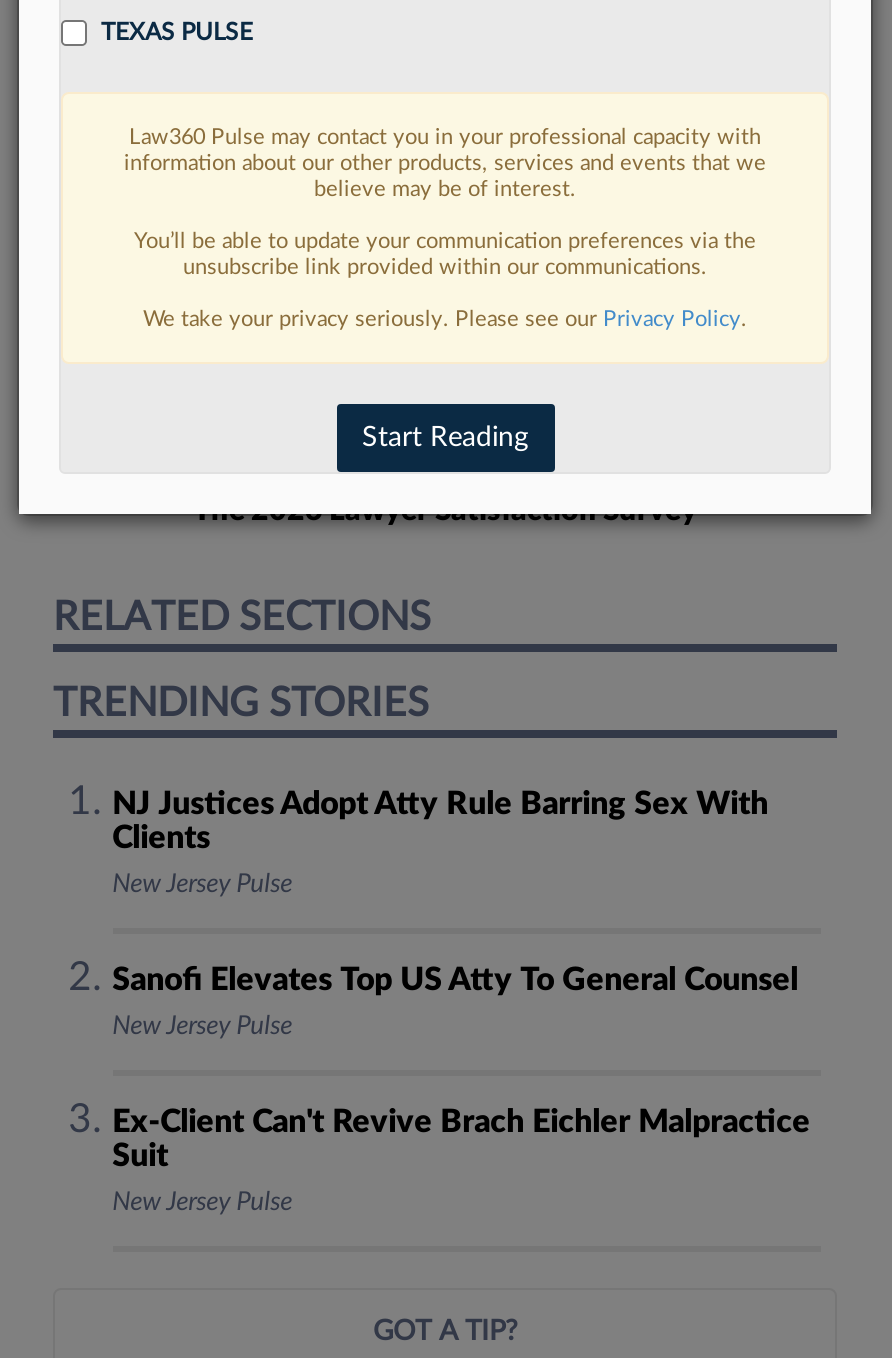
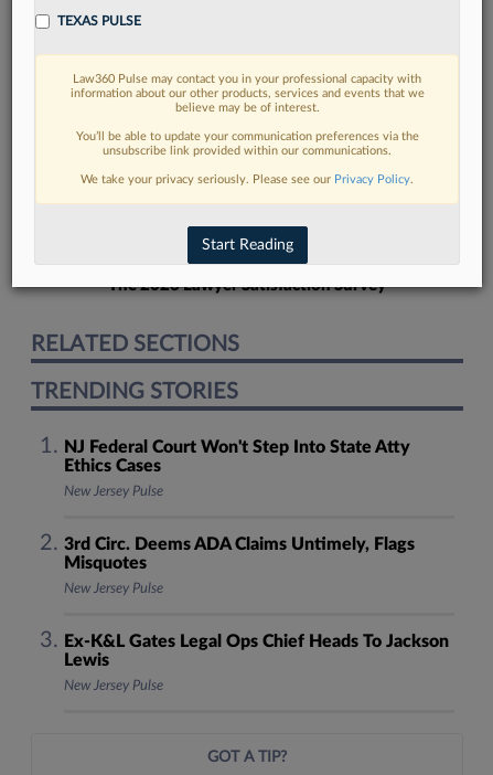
[112,788,768,854] NJ Justices Adopt Atty Rule Barring Sex With | Clients -> [64,438,410,475] NJ Federal Court Won't Step Into State Atty | Ethics Cases
[112,964,798,996] Sanofi Elevates Top US Atty To General Counsel -> [64,535,414,572] 3rd Circ. Deems ADA Claims Untimely, Flags | Misquotes
[112,1106,810,1172] Ex-Client Can't Revive Brach Eichler Malpractice | Suit -> [64,633,448,669] Ex-K&L Gates Legal Ops Chief Heads To Jackson | Lewis

